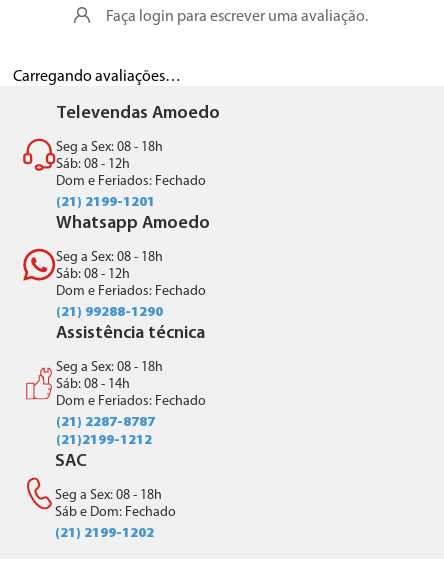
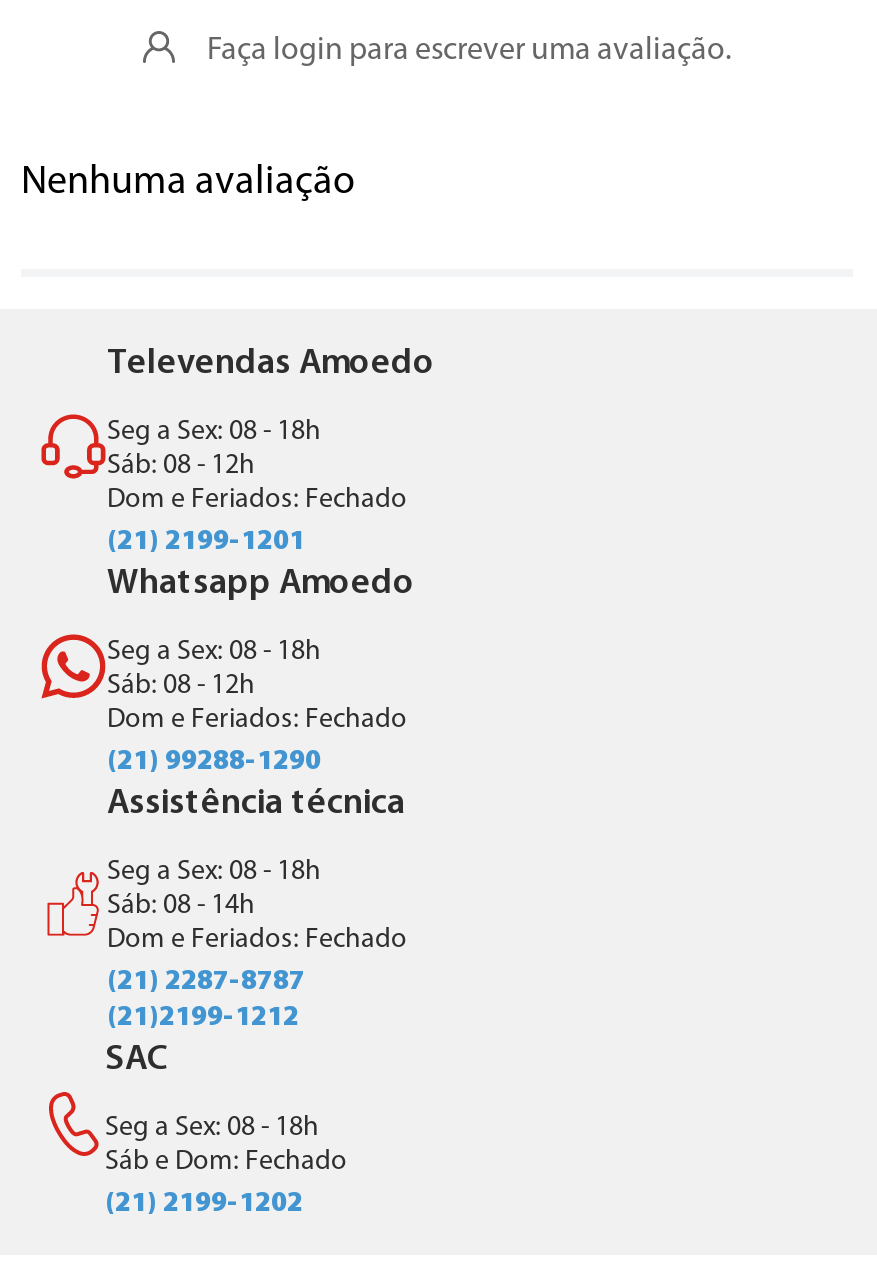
[13,69,181,85] Carregando avaliações… -> [21,162,355,202] Nenhuma avaliação

